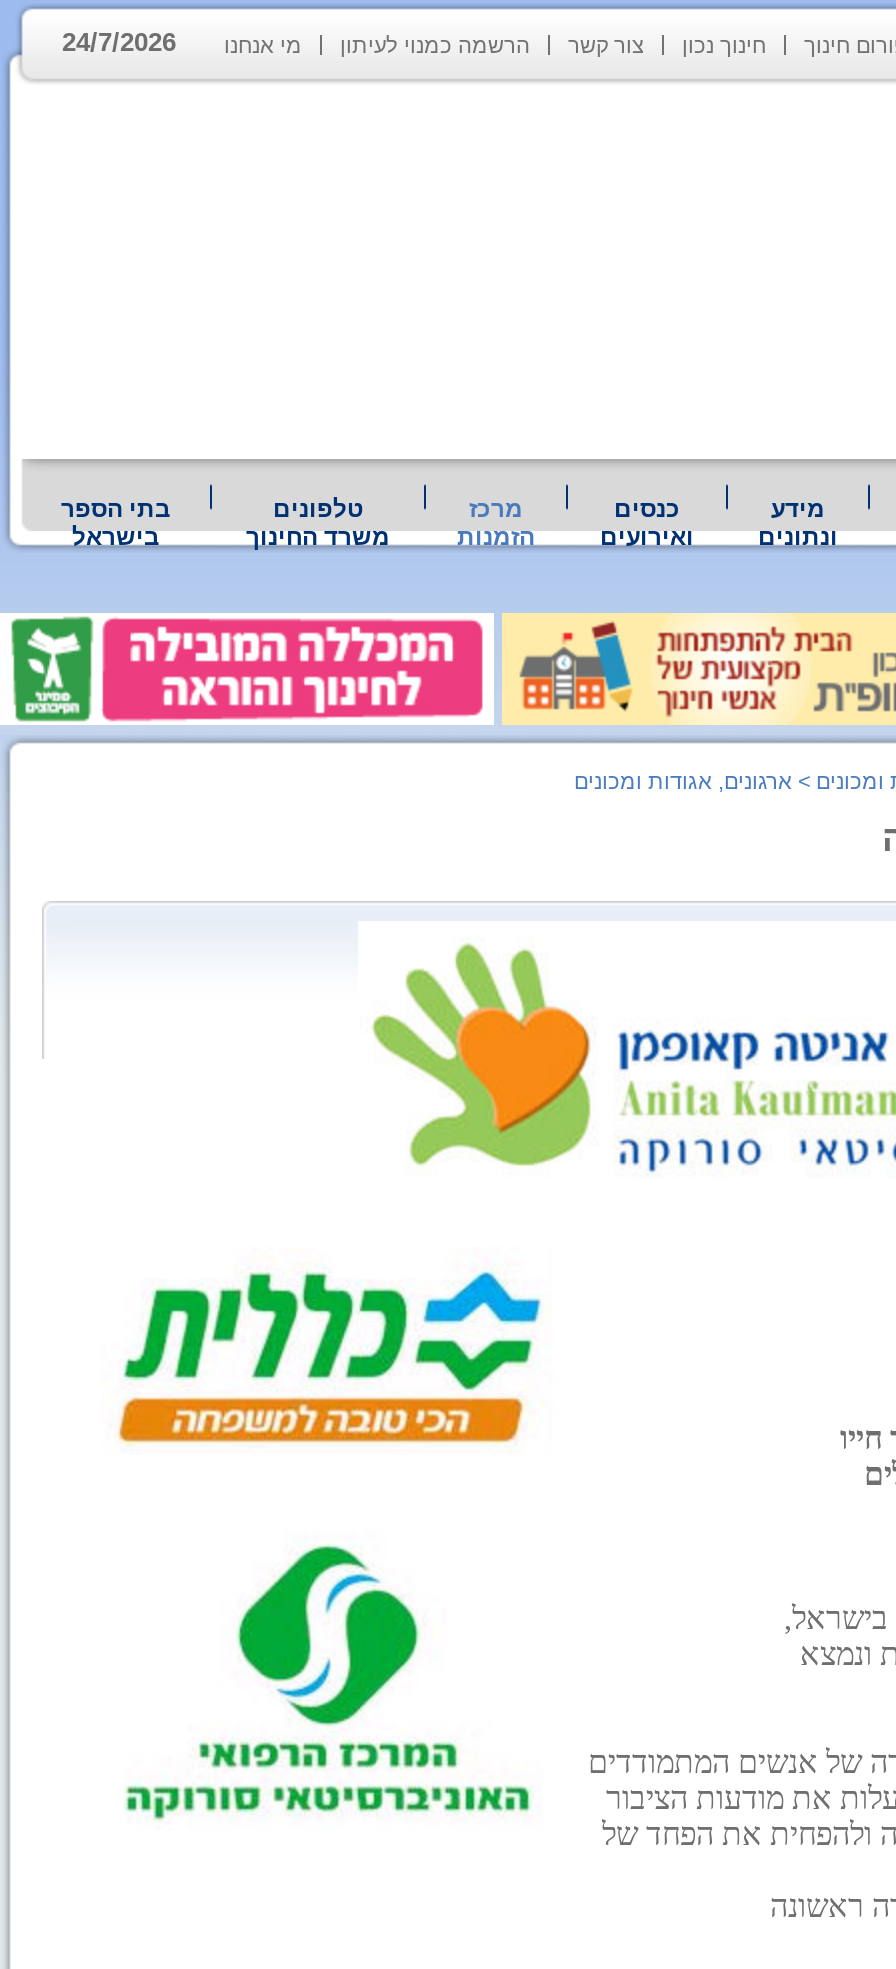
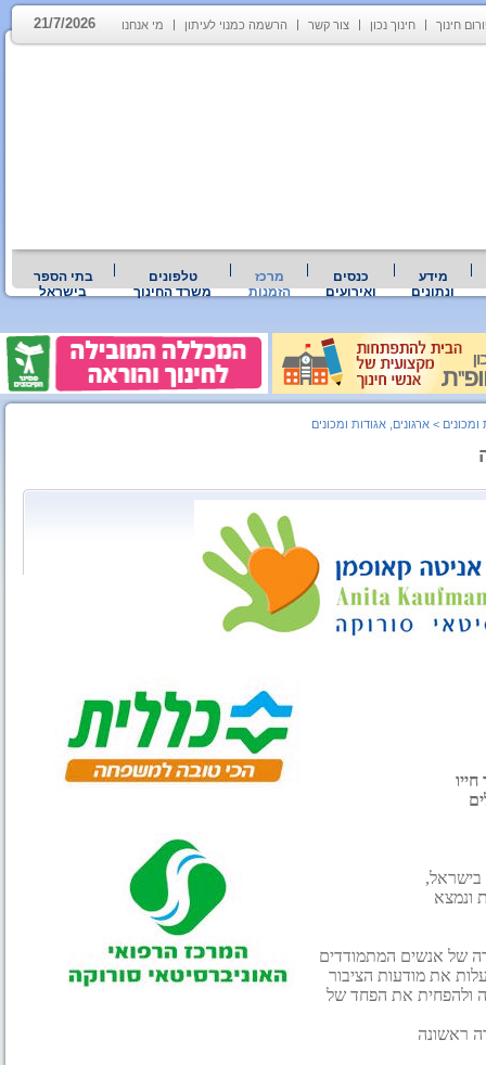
[62,27,176,57] 24/7/2026 -> [34,15,95,31] 21/7/2026

